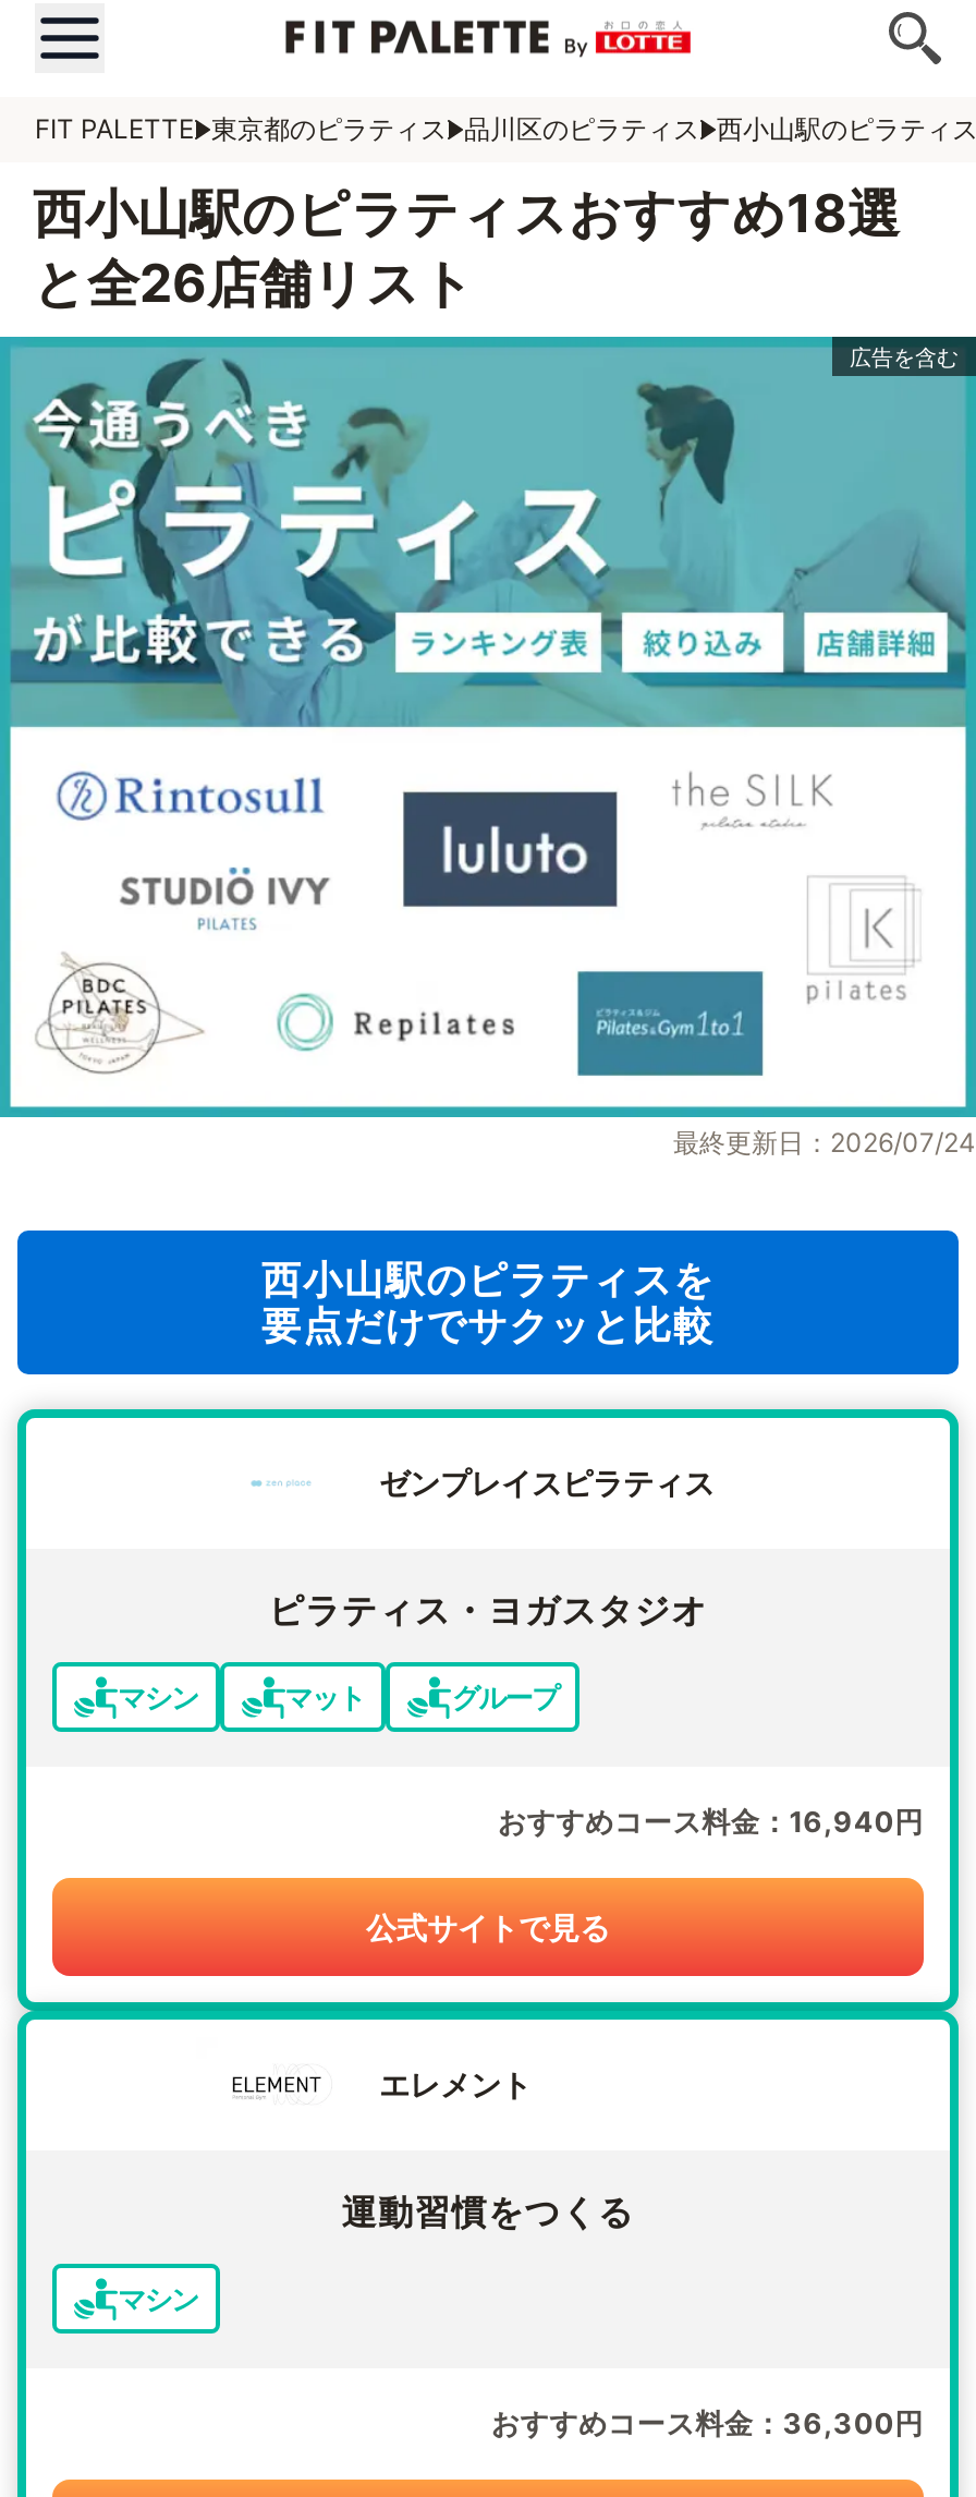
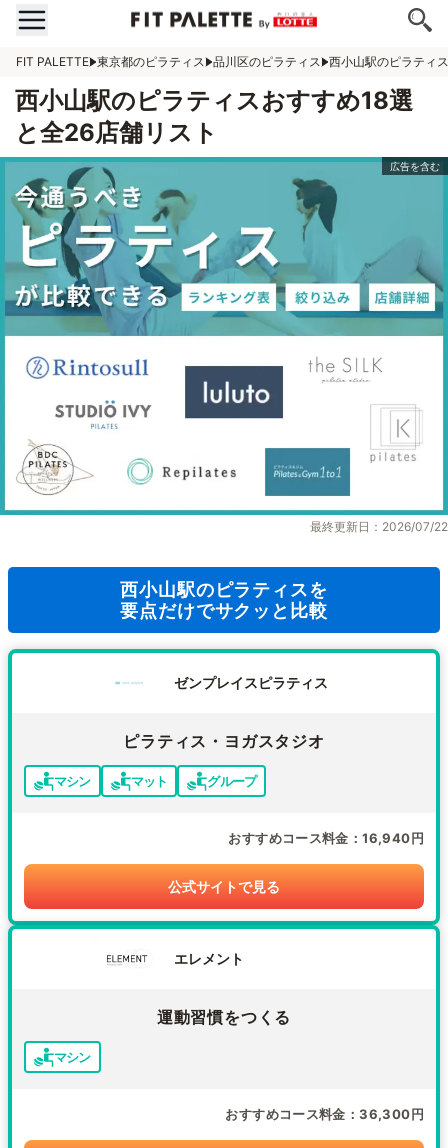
[673,1127,976,1159] 最終更新日：2026/07/24 -> [310,519,448,534] 最終更新日：2026/07/22

